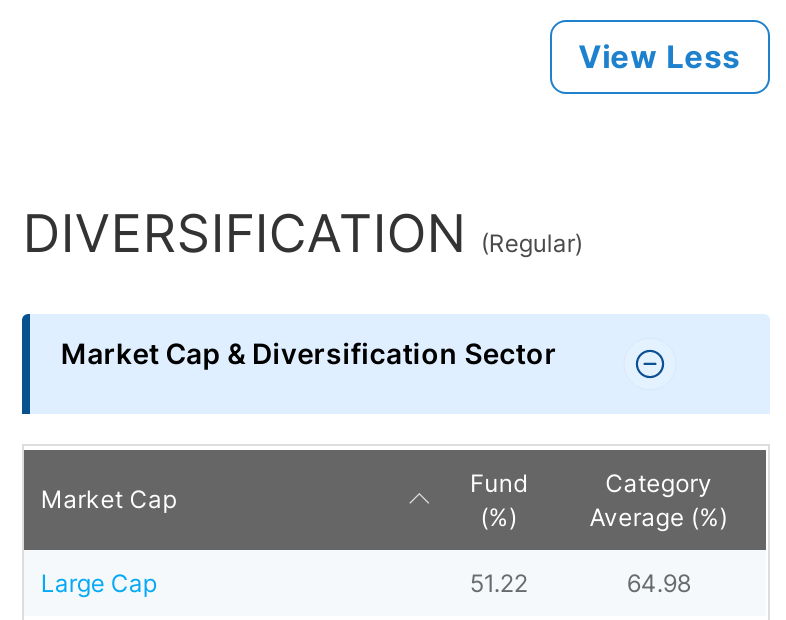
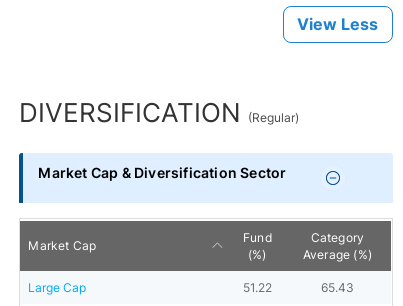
[627,568,691,598] 64.98 -> [321,280,354,295] 65.43

